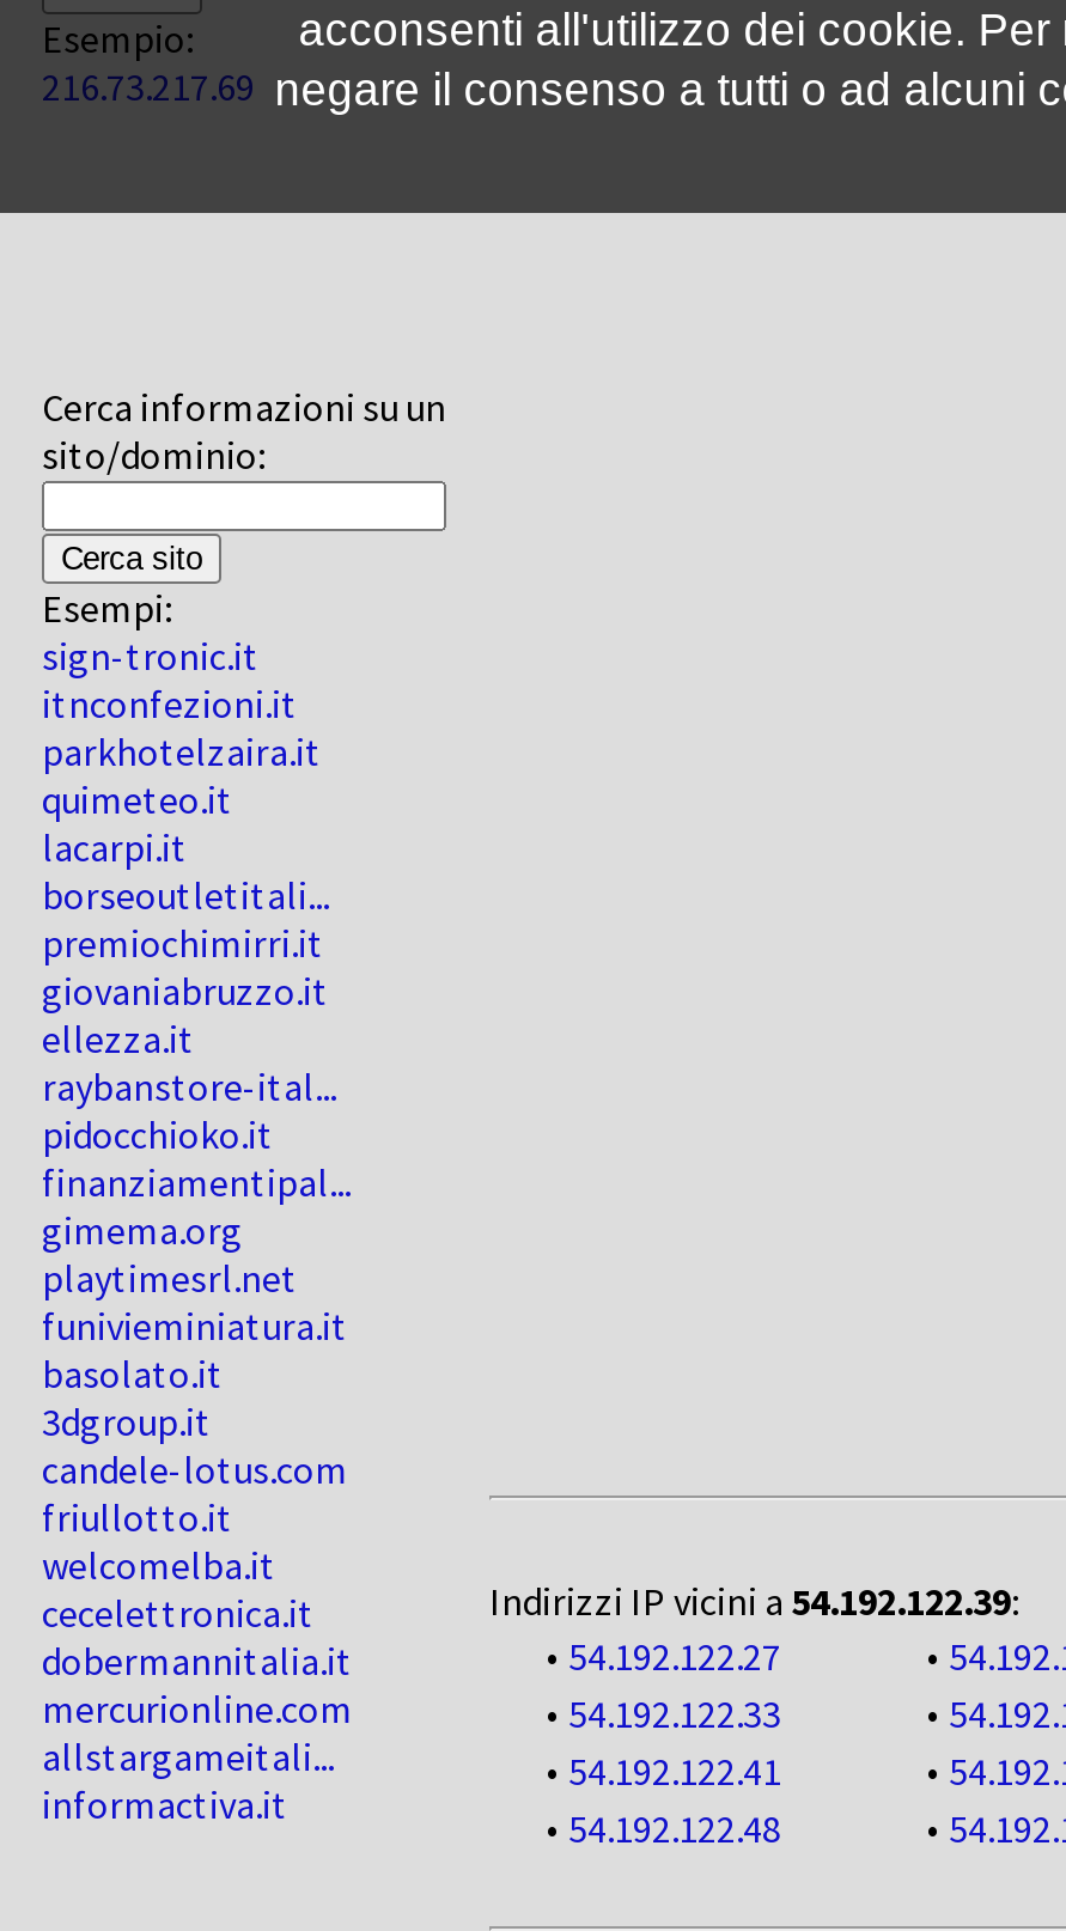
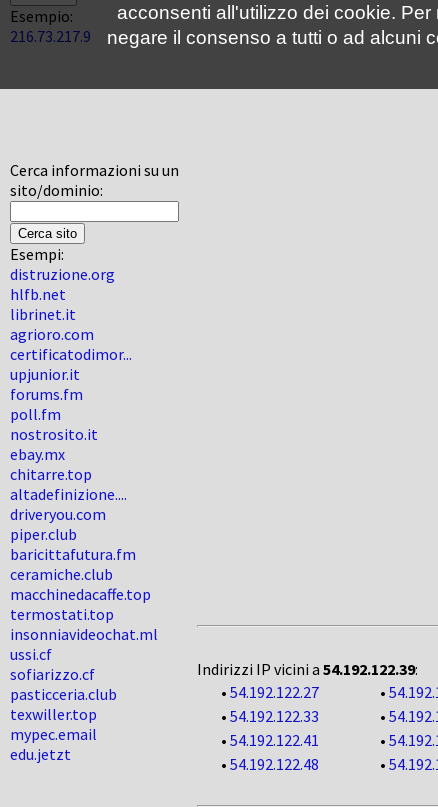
[42,62,255,110] 216.73.217.69 -> [10,26,91,46] 216.73.217.9
[42,632,353,1828] sign-tronic.it | itnconfezioni.it | parkhotelzaira.it | quimeteo.it | lacarpi.it | borseoutletitali... | premiochimirri.it | giovaniabruzzo.it | ellezza.it | raybanstore-ital... | pidocchioko.it | finanziamentipal... | gimema.org | playtimesrl.net | funivieminiatura.it | basolato.it | 3dgroup.it | candele-lotus.com | friullotto.it | welcomelba.it | cecelettronica.it | dobermannitalia.it | mercurionline.com | allstargameitali... | informactiva.it -> [10,264,158,764] distruzione.org | hlfb.net | librinet.it | agrioro.com | certificatodimor... | upjunior.it | forums.fm | poll.fm | nostrosito.it | ebay.mx | chitarre.top | altadefinizione.... | driveryou.com | piper.club | baricittafutura.fm | ceramiche.club | macchinedacaffe.top | termostati.top | insonniavideochat.ml | ussi.cf | sofiarizzo.cf | pasticceria.club | texwiller.top | mypec.email | edu.jetzt

